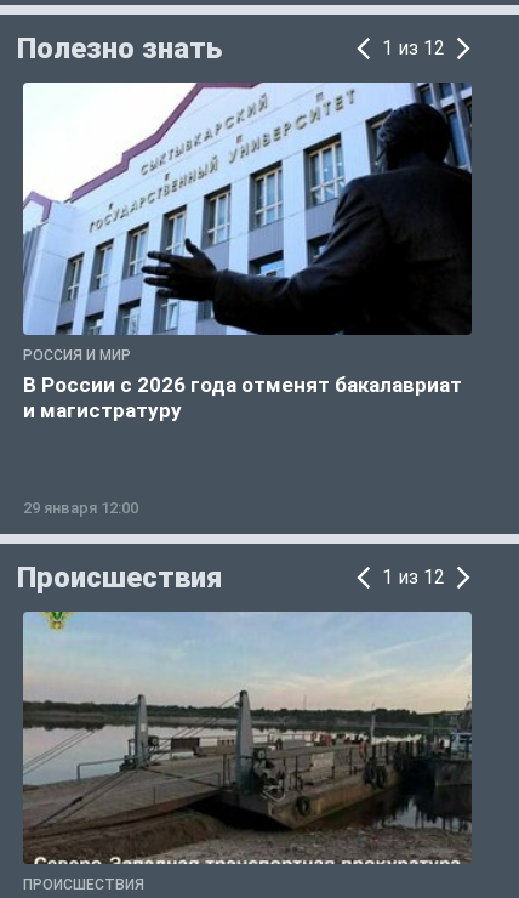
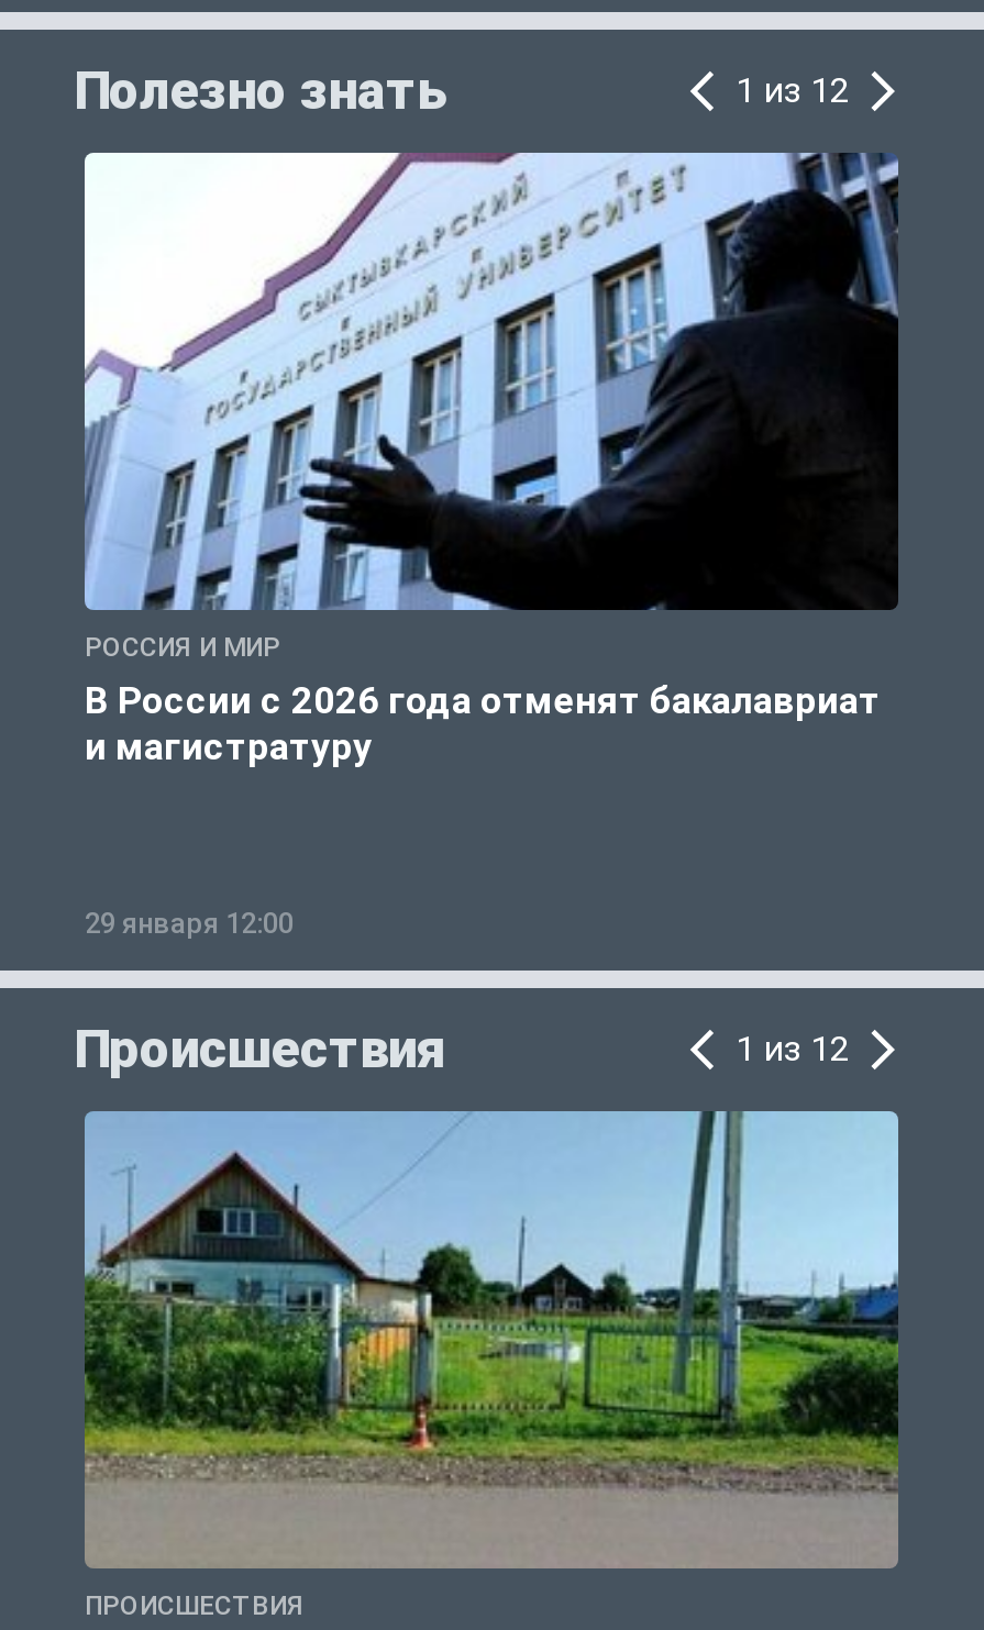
[22,610,472,864] [image] -> [85,1109,898,1568] [image]

